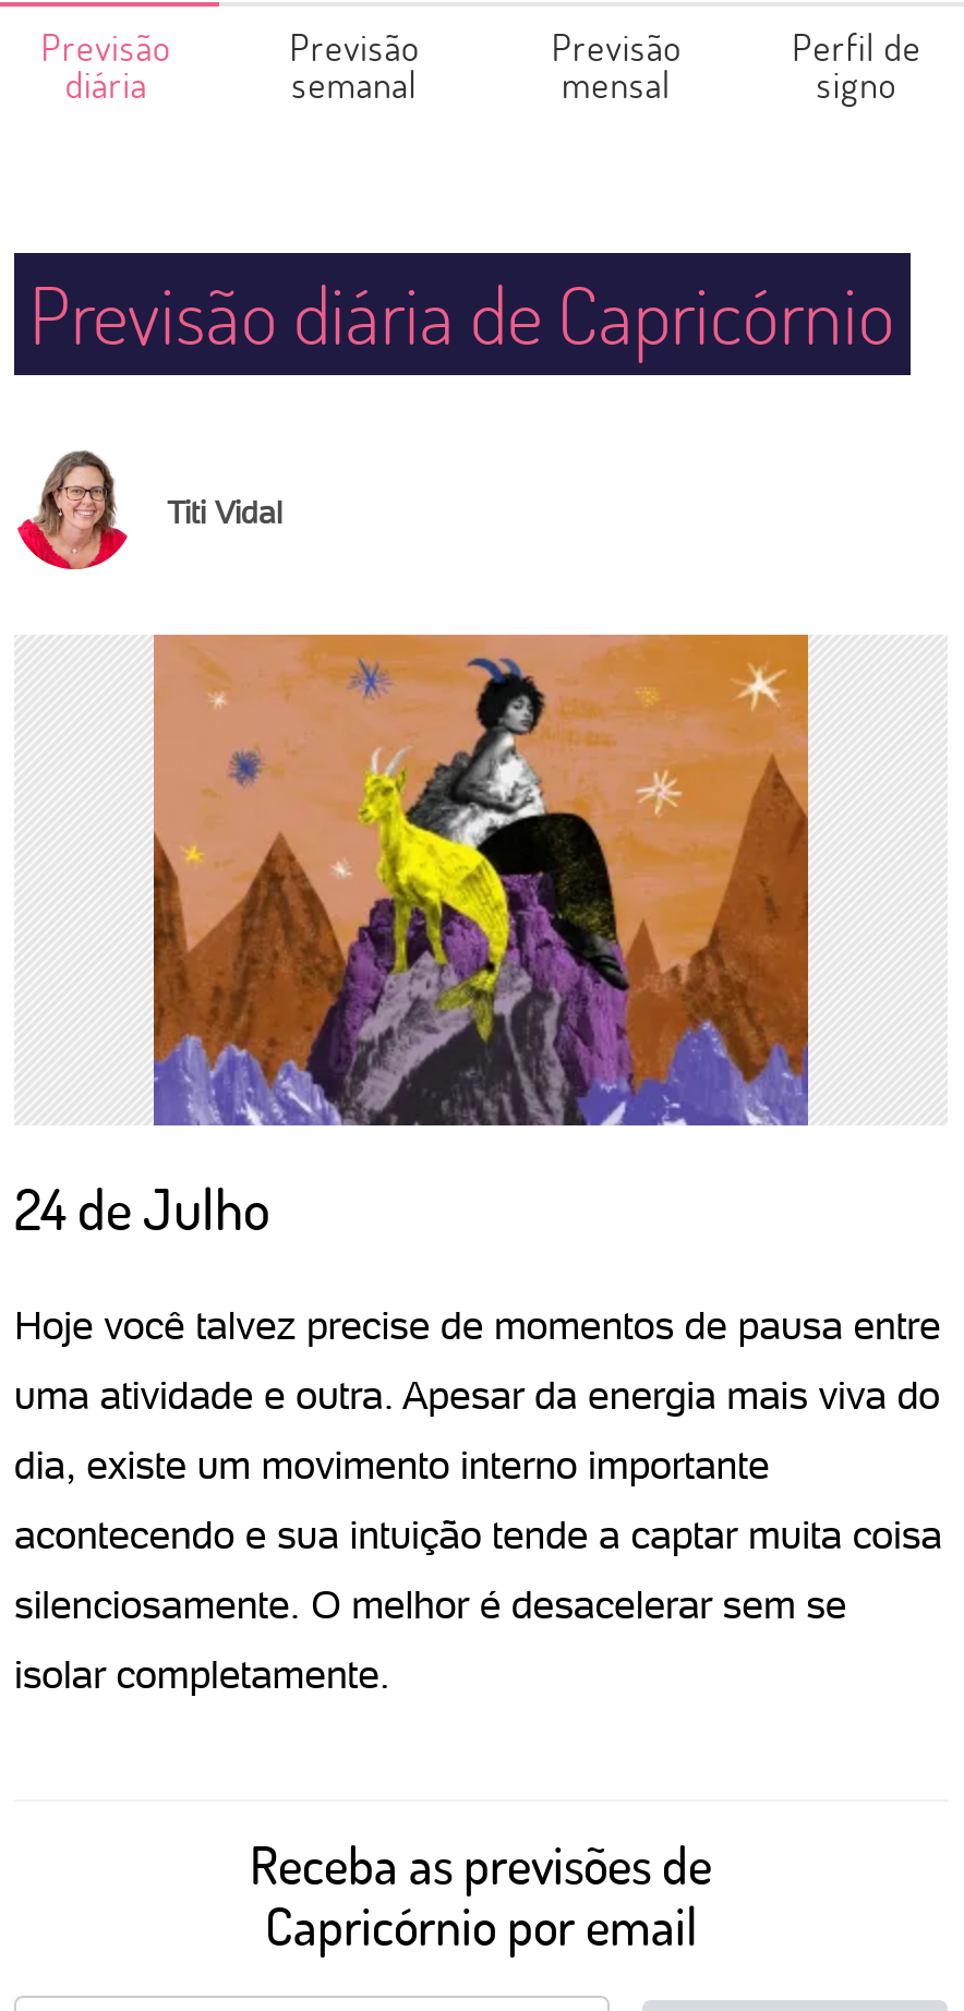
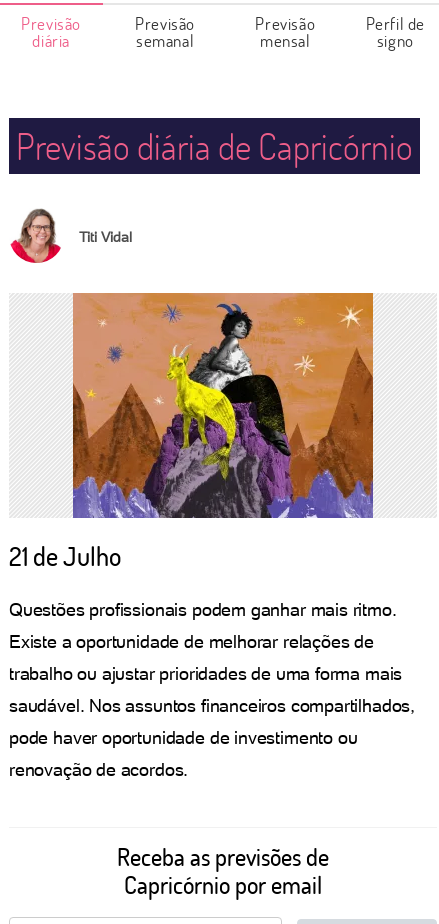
[14,1171,269,1245] 24 de Julho -> [9,539,121,573] 21 de Julho
[14,1302,941,1348] Hoje você talvez precise de momentos de pausa entre -> [9,599,396,620] Questões profissionais podem ganhar mais ritmo.
[14,1372,940,1418] uma atividade e outra. Apesar da energia mais viva do -> [9,631,374,652] Existe a oportunidade de melhorar relações de
[14,1442,769,1488] dia, existe um movimento interno importante -> [9,663,402,684] trabalho ou ajustar prioridades de uma forma mais
[14,1512,942,1557] acontecendo e sua intuição tende a captar muita coisa -> [9,695,415,716] saudável. Nos assuntos financeiros compartilhados,
[14,1581,847,1627] silenciosamente. O melhor é desacelerar sem se -> [9,727,357,748] pode haver oportunidade de investimento ou
[14,1651,390,1697] isolar completamente. -> [9,759,188,780] renovação de acordos.

